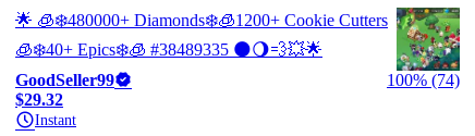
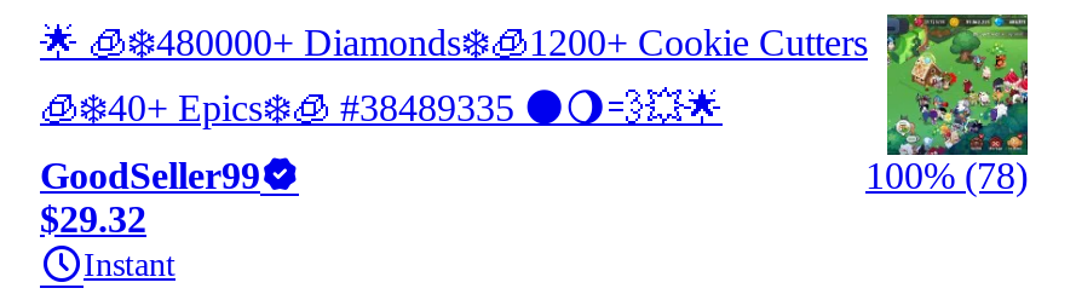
[387,71,460,89] 100% (74) -> [865,155,1028,196] 100% (78)

